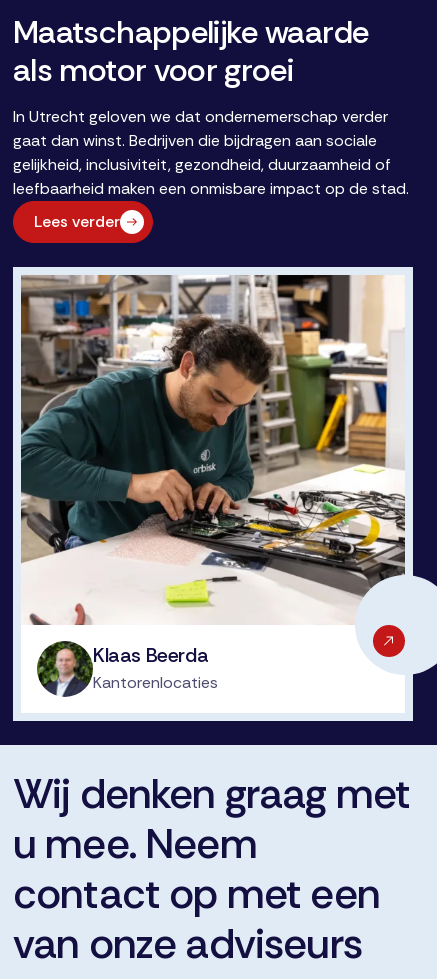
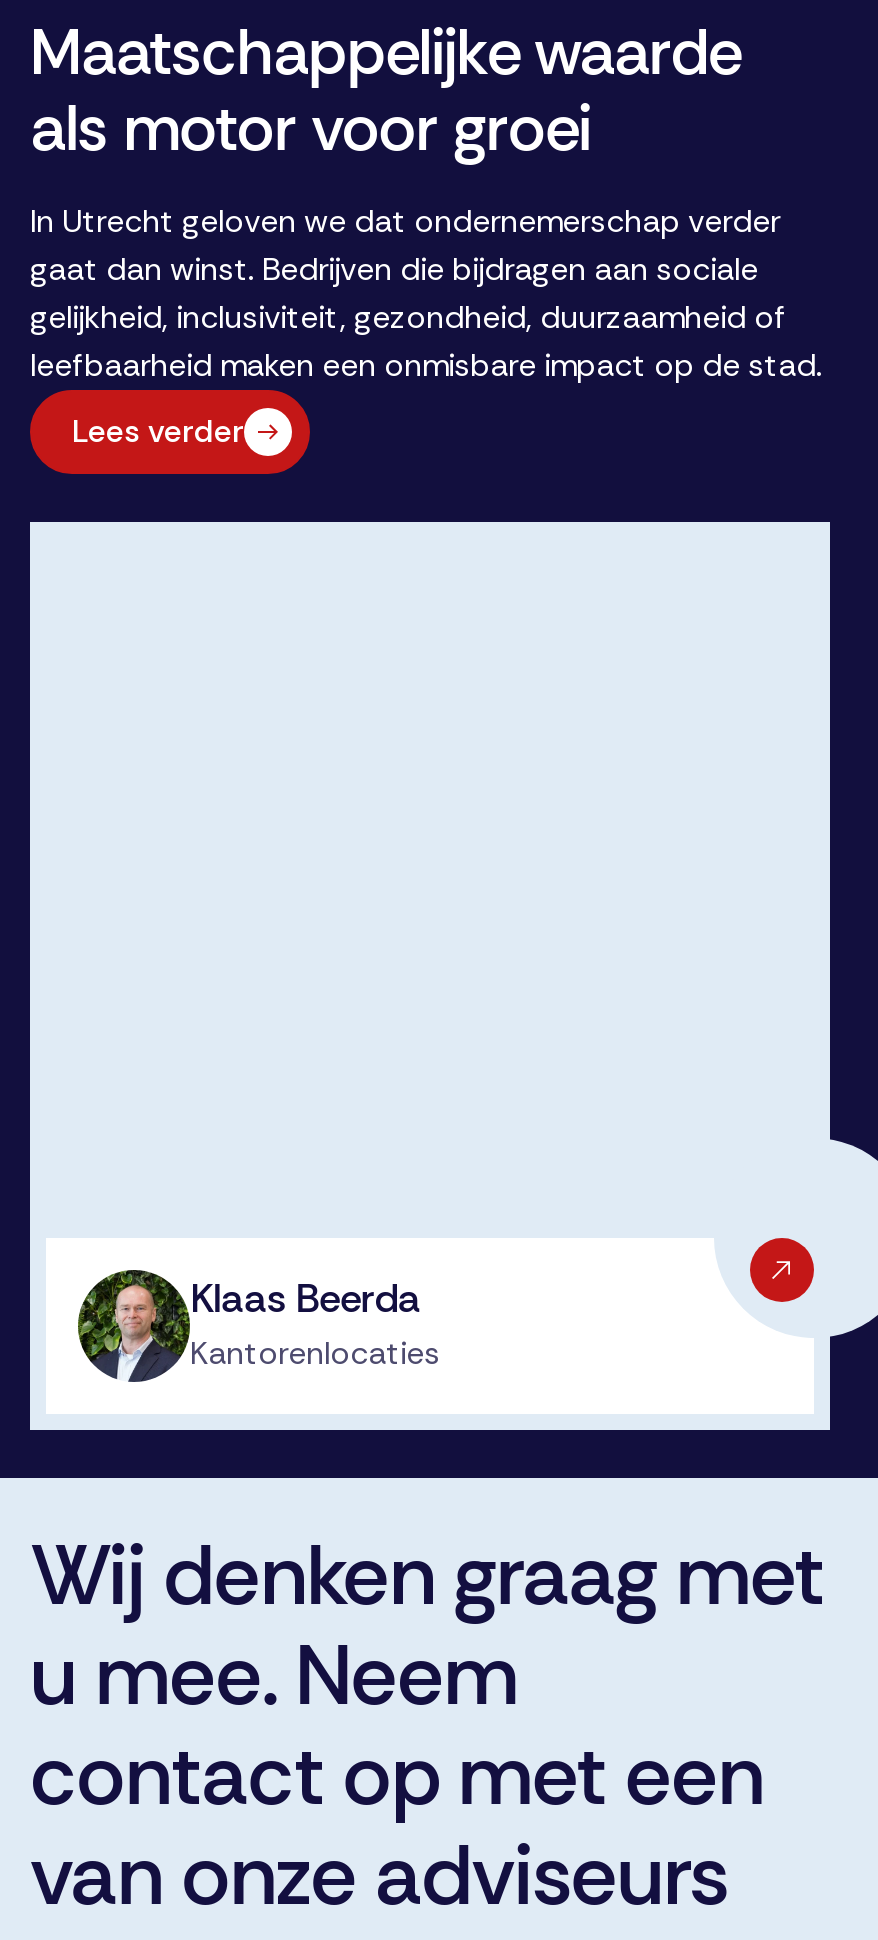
[20,274,406,626] [image] -> none

